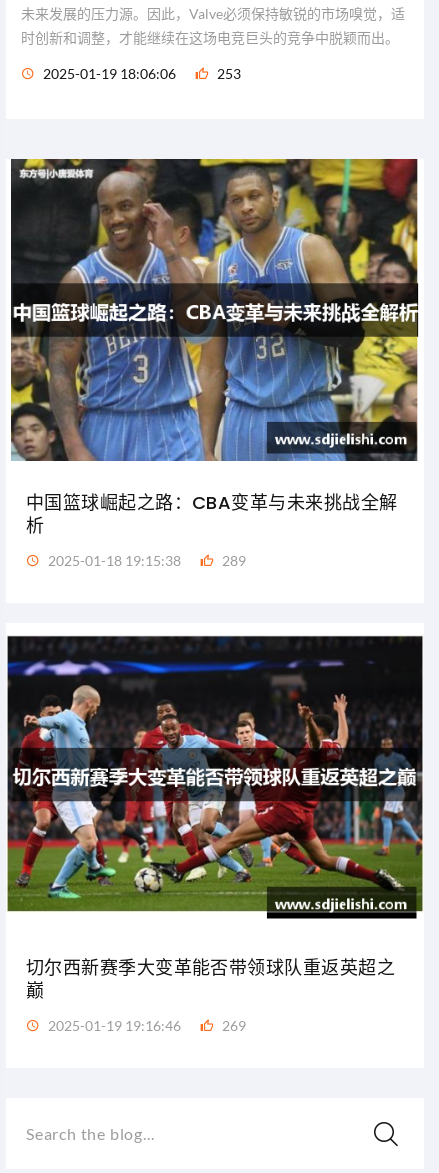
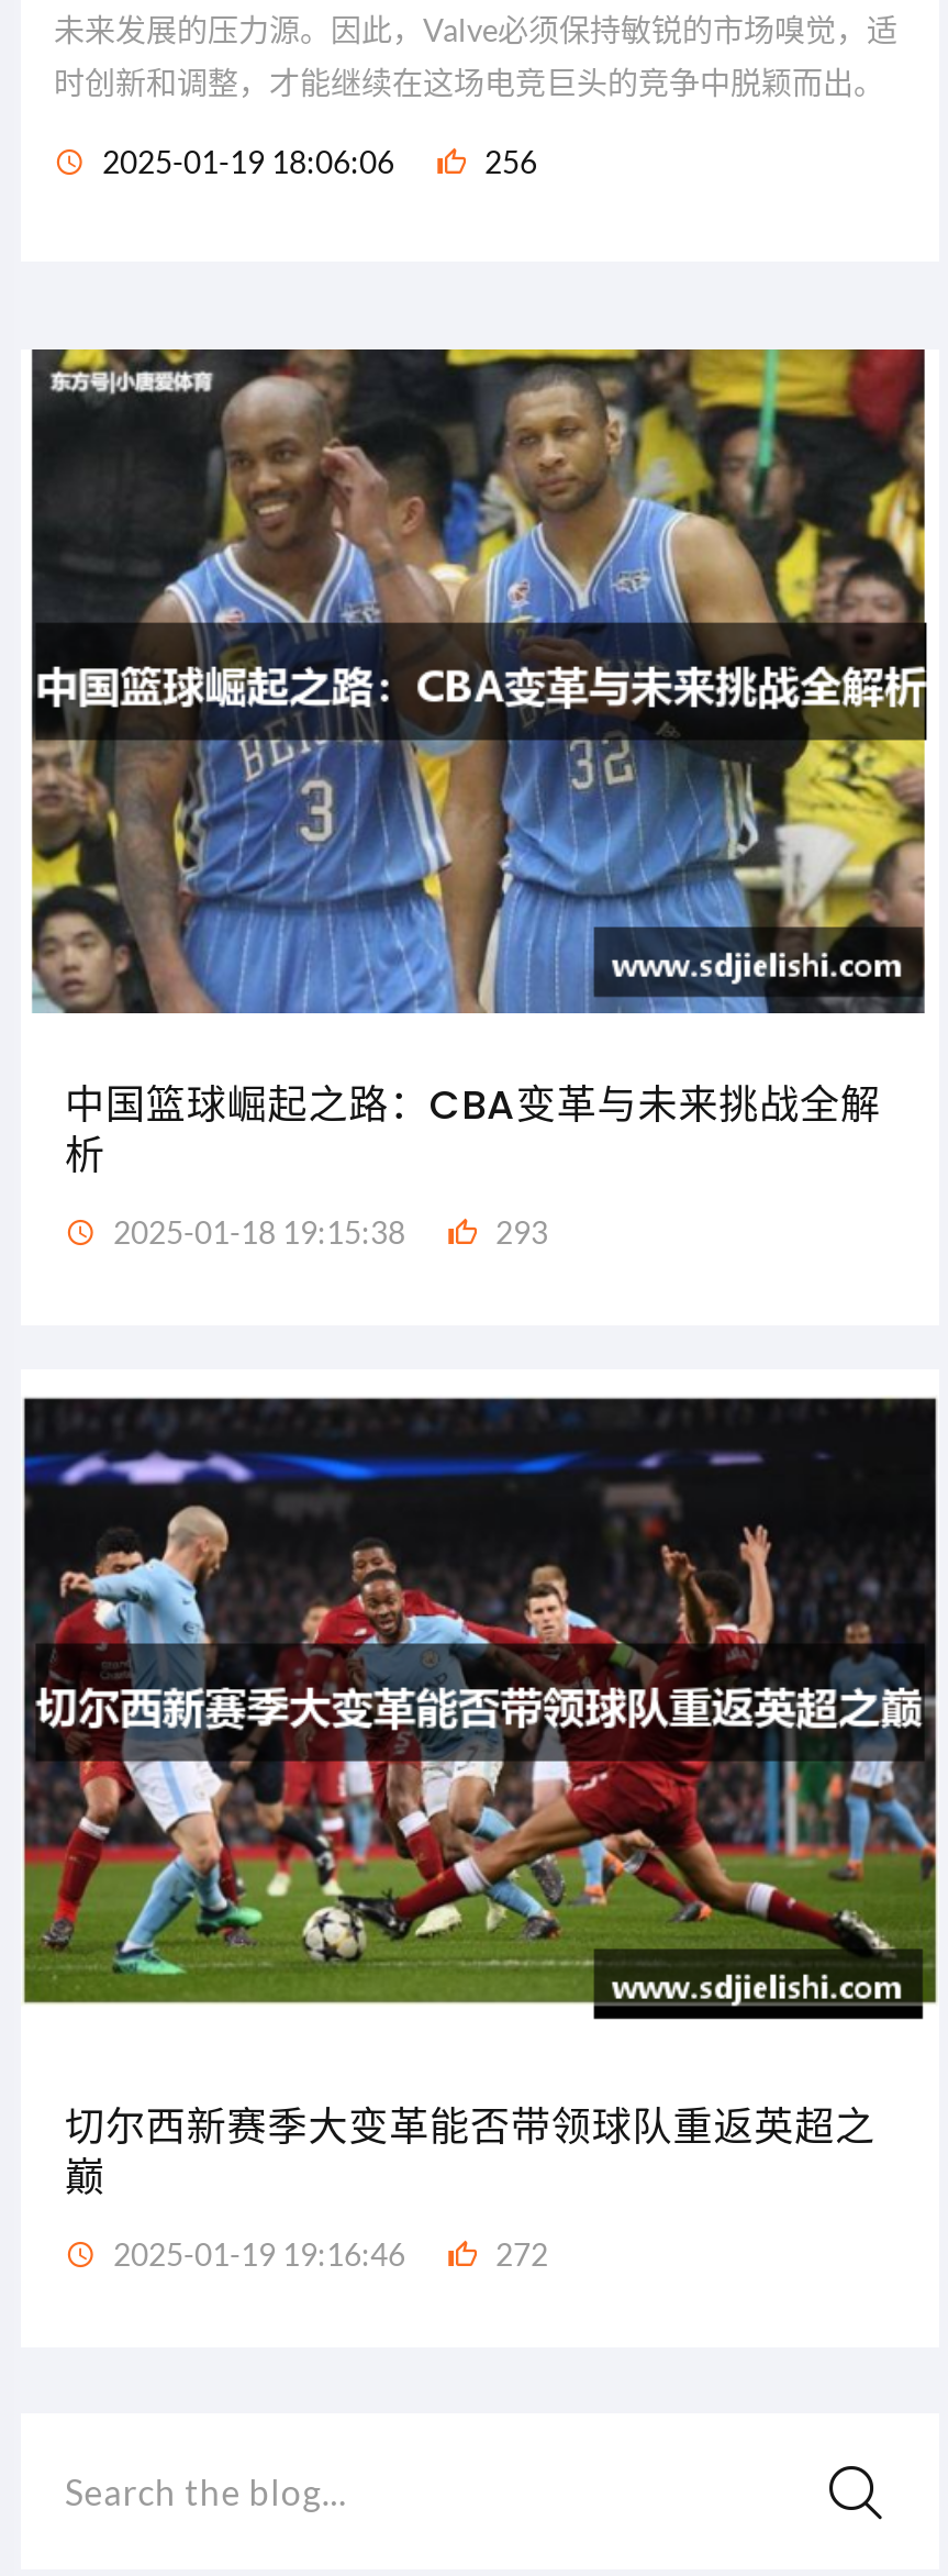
[217,65,241,82] 253 -> [484,142,537,180] 256
[222,552,246,569] 289 -> [495,1214,548,1252] 293
[222,1017,246,1034] 269 -> [495,2236,548,2273] 272

